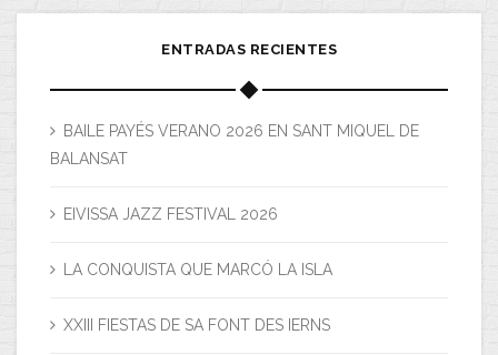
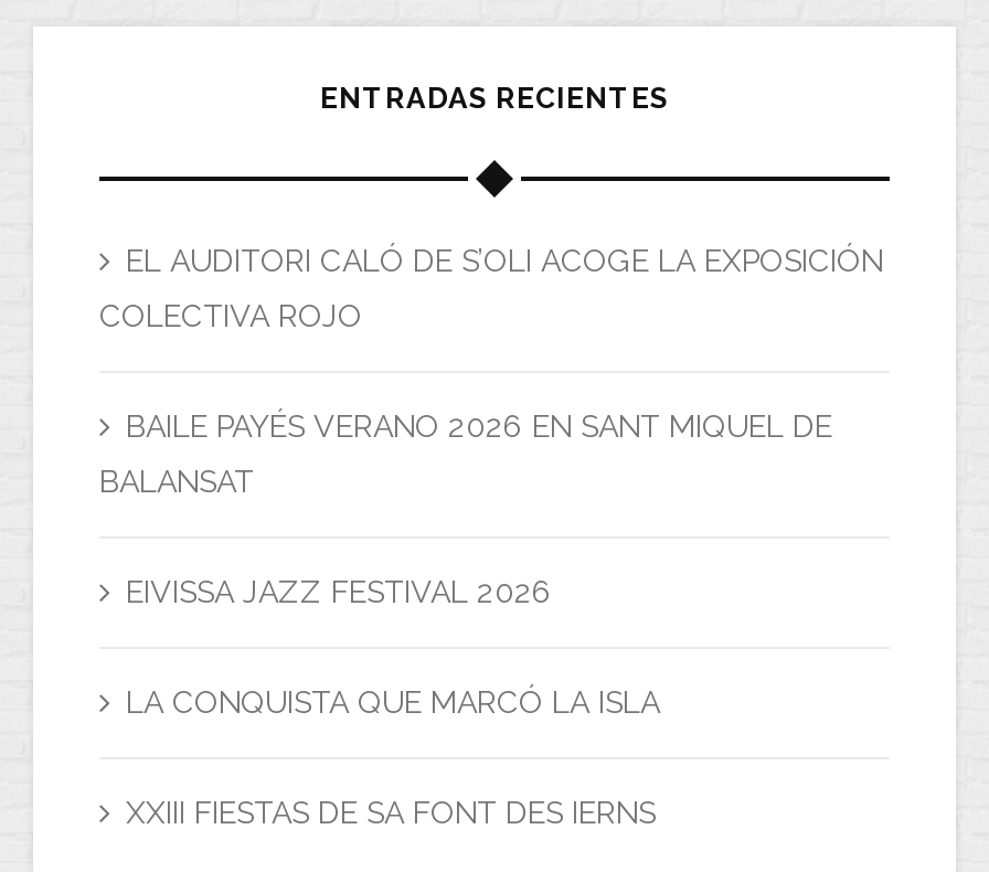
none -> [99,242,883,333] EL AUDITORI CALÓ DE S’OLI ACOGE LA EXPOSICIÓN | COLECTIVA ROJO

